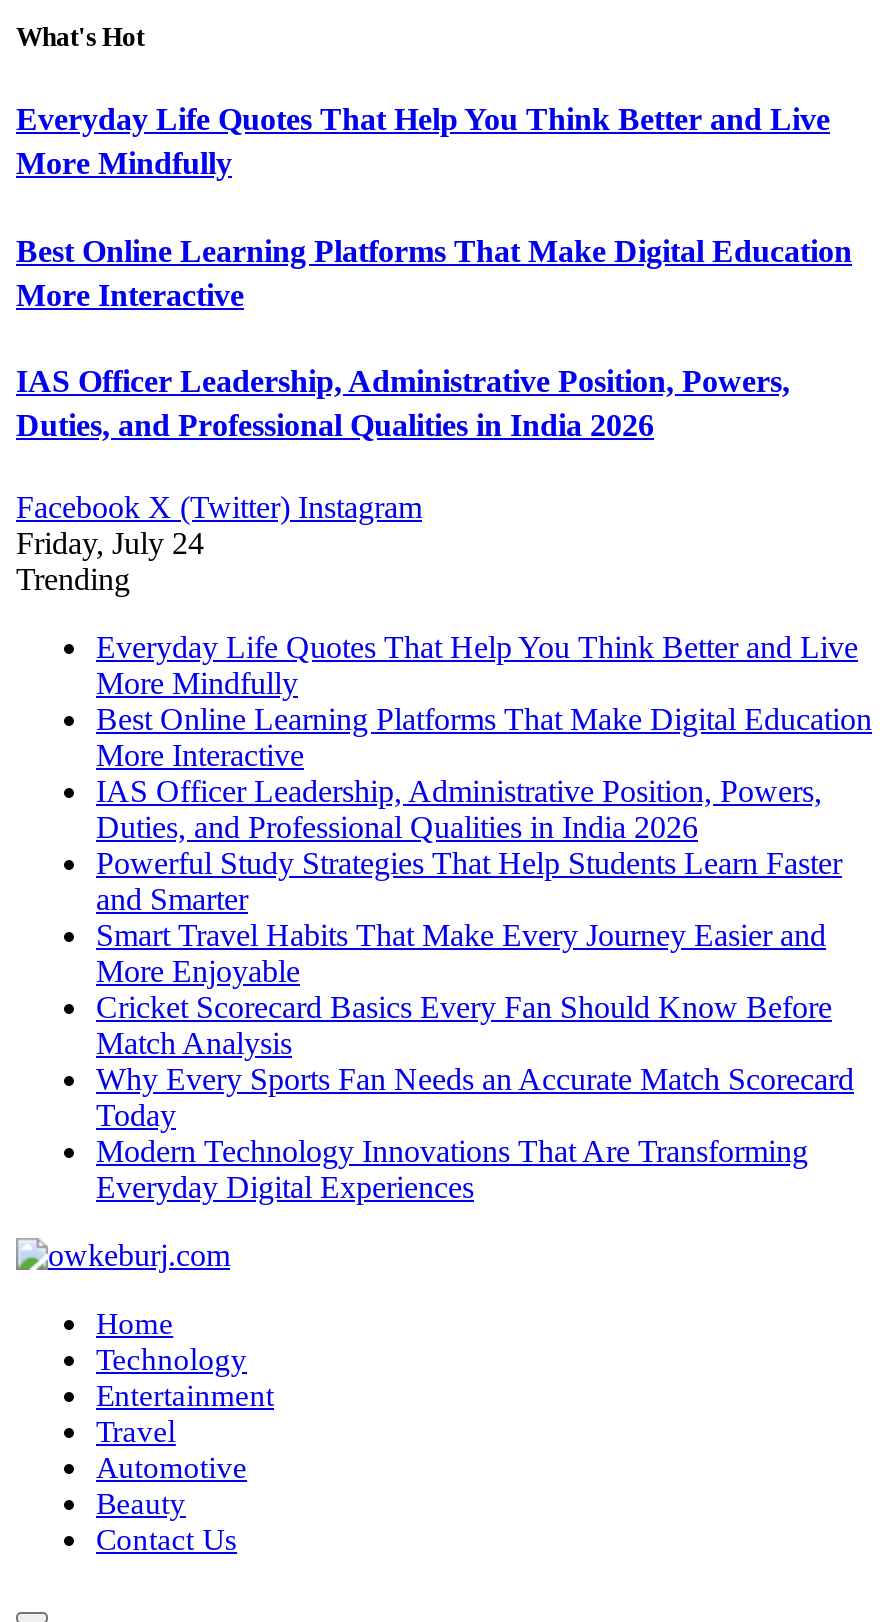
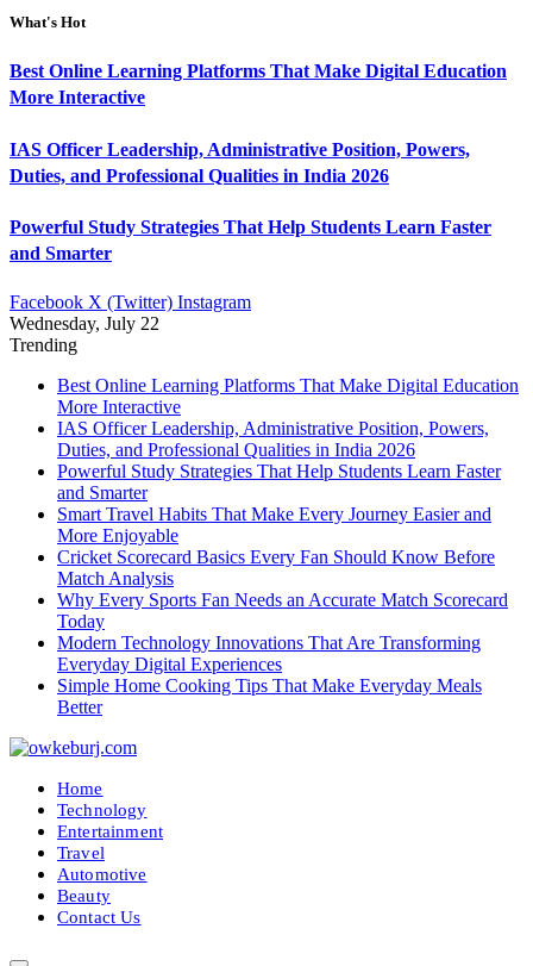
[16,103,830,181] Everyday Life Quotes That Help You Think Better and Live | More Mindfully -> none
moved [16,233,852,442] -> [10,61,507,185]: Best Online Learning Platforms That Make Digital Education | More Interactive | IAS Officer Leadership, Administrative Position, Powers, | Duties, and Professional Qualities in India 2026
none -> [10,217,491,263] Powerful Study Strategies That Help Students Learn Faster | and Smarter
[16,526,204,560] Friday, July 24 -> [10,313,159,334] Wednesday, July 22
[96,630,858,700] Everyday Life Quotes That Help You Think Better and Live | More Mindfully -> none
moved [96,702,872,1204] -> [57,375,519,674]: Best Online Learning Platforms That Make Digital Education | More Interactive | IAS Officer Leadership, Administrative Position, Powers, | ... | Modern Technology Innovations That Are Transforming | Everyday Digital Experiences
none -> [57,675,482,717] Simple Home Cooking Tips That Make Everyday Meals | Better

